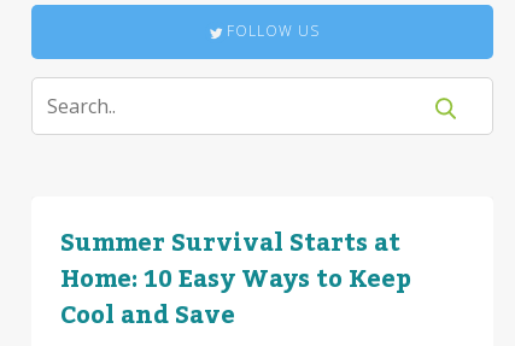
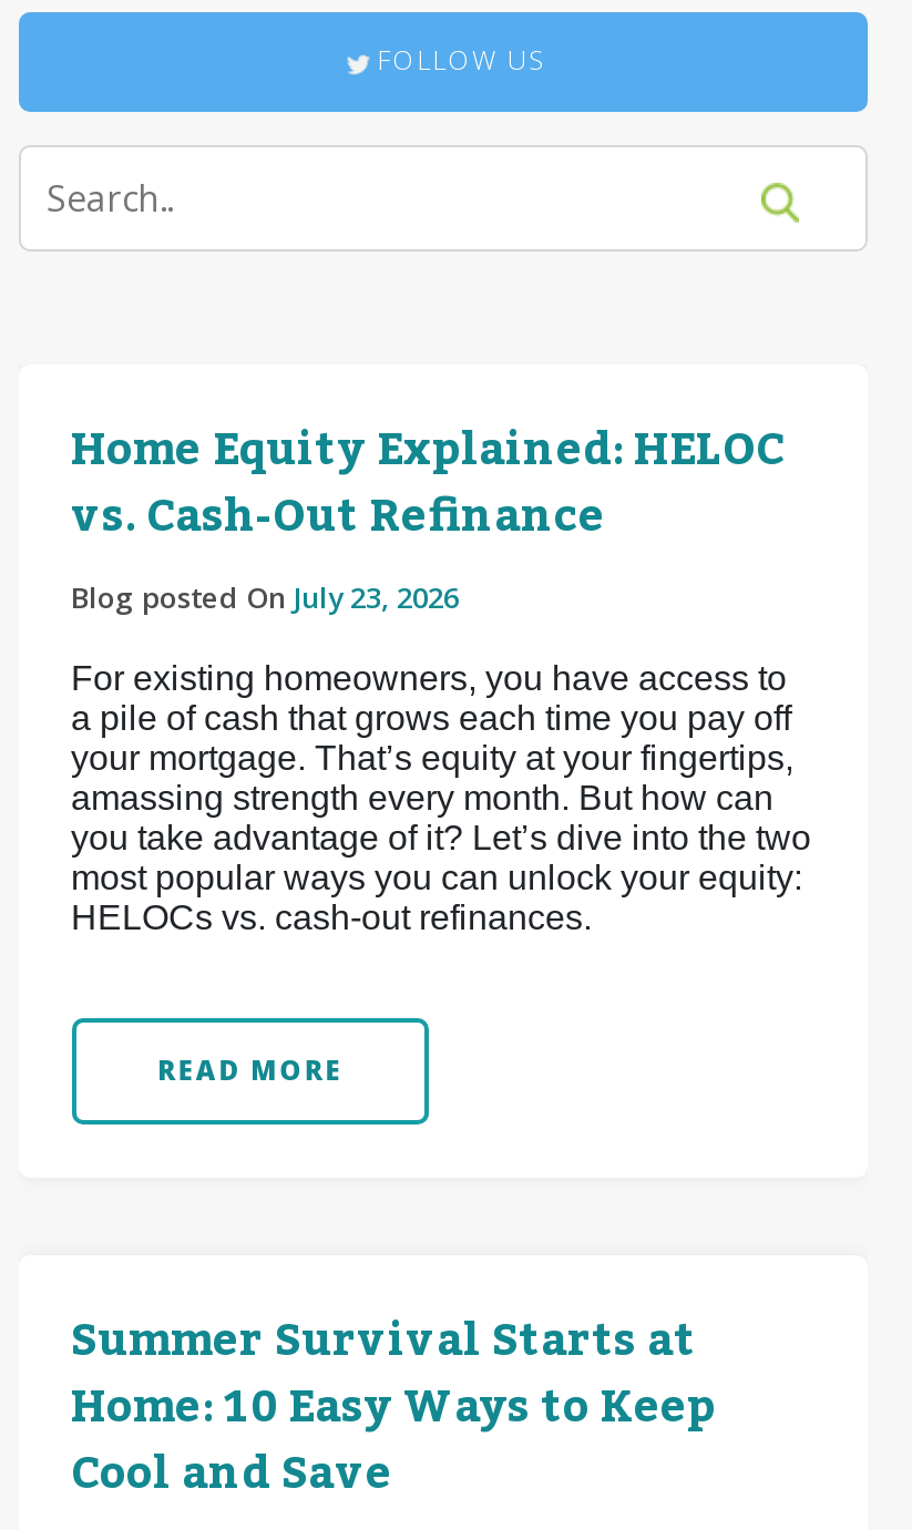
none -> [71,407,811,937] Home Equity Explained: HELOC | vs. Cash-Out Refinance | Blog posted On July 23, 2026 | For existing homeowners, you have access to | a pile of cash that grows each time you pay off | your mortgage. That’s equity at your fingertips, | amassing strength every month. But how can | you take advantage of it? Let’s dive into the two | most popular ways you can unlock your equity: | HELOCs vs. cash-out refinances.
none -> [157,1052,343,1090] READ MORE

